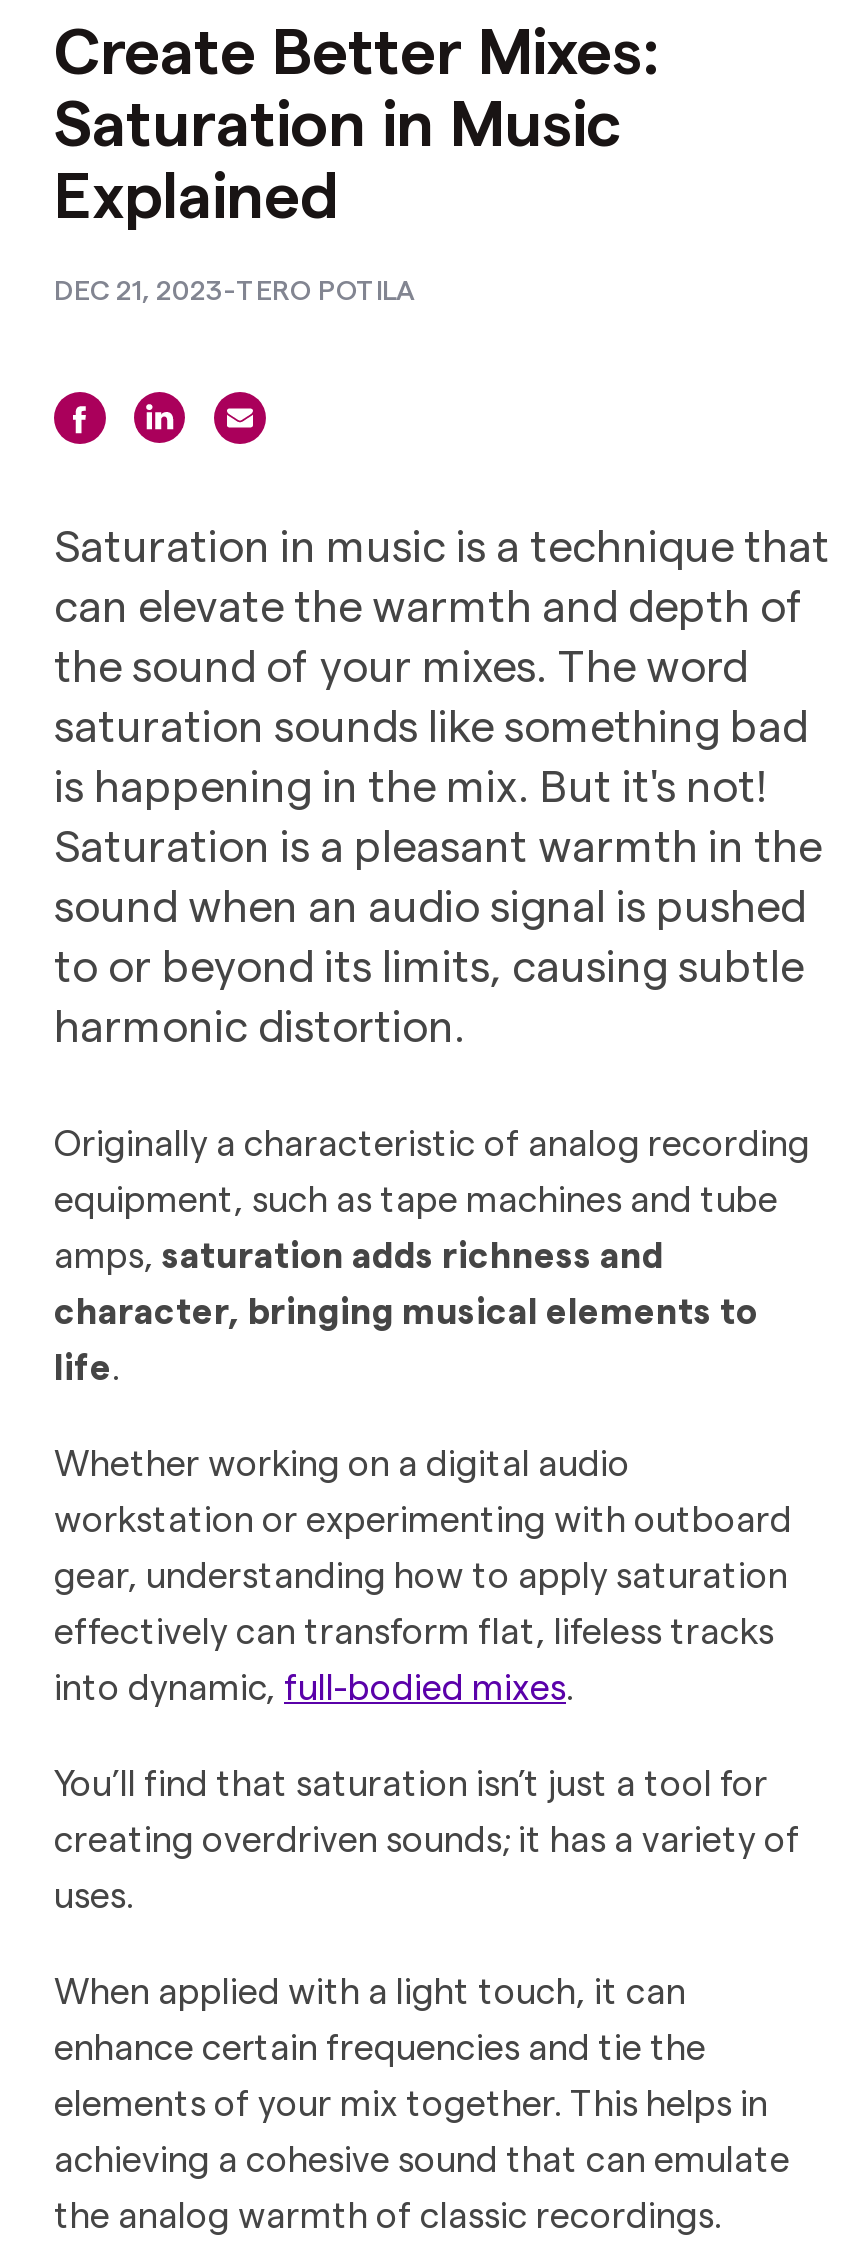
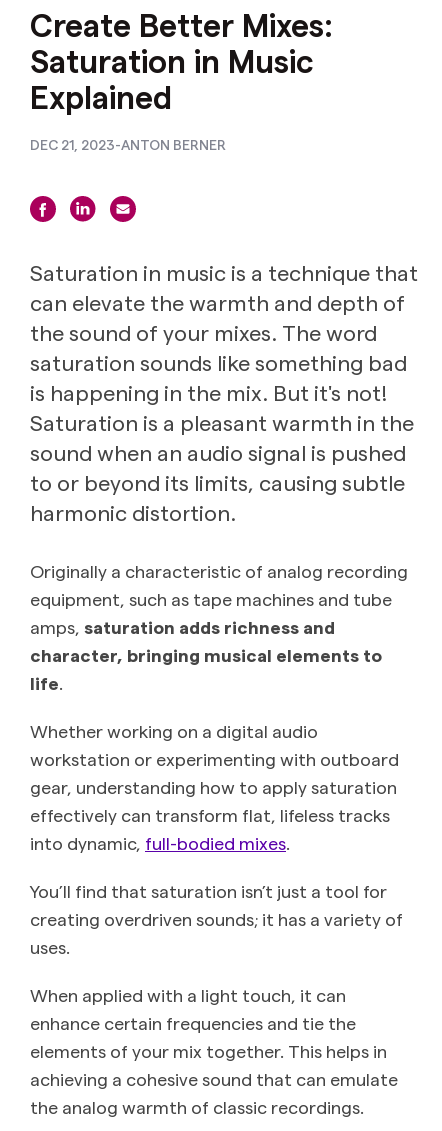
[54,271,414,305] DEC 21, 2023-TERO POTILA -> [30,135,226,152] DEC 21, 2023-ANTON BERNER

